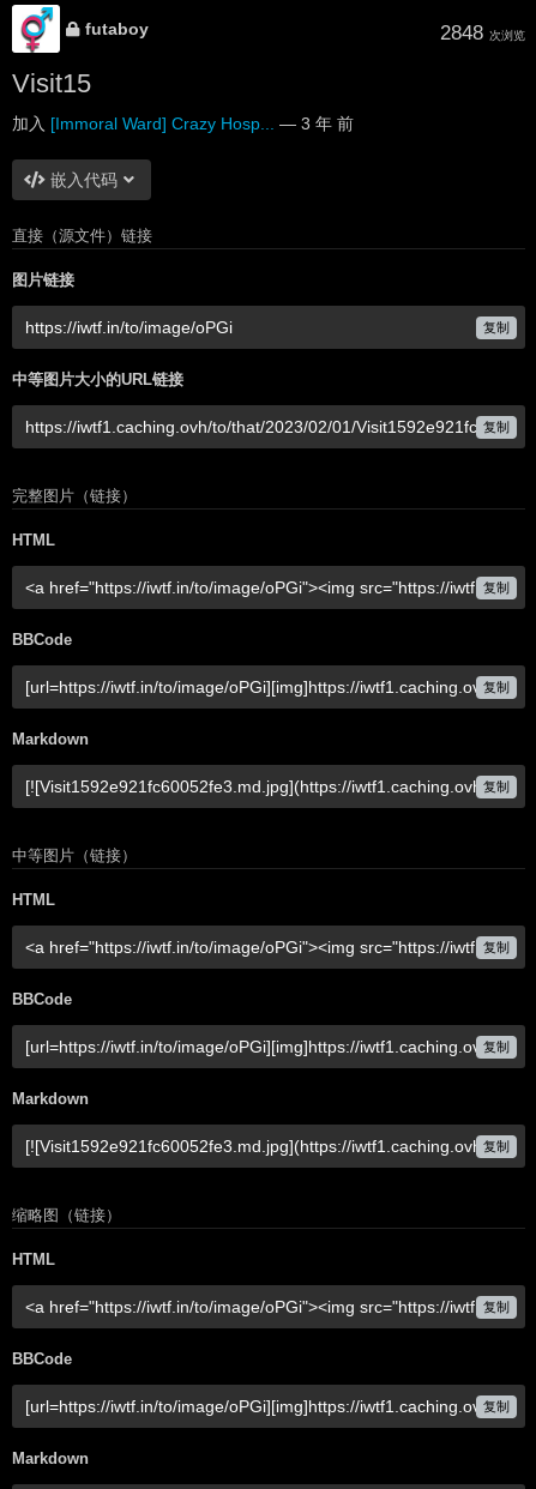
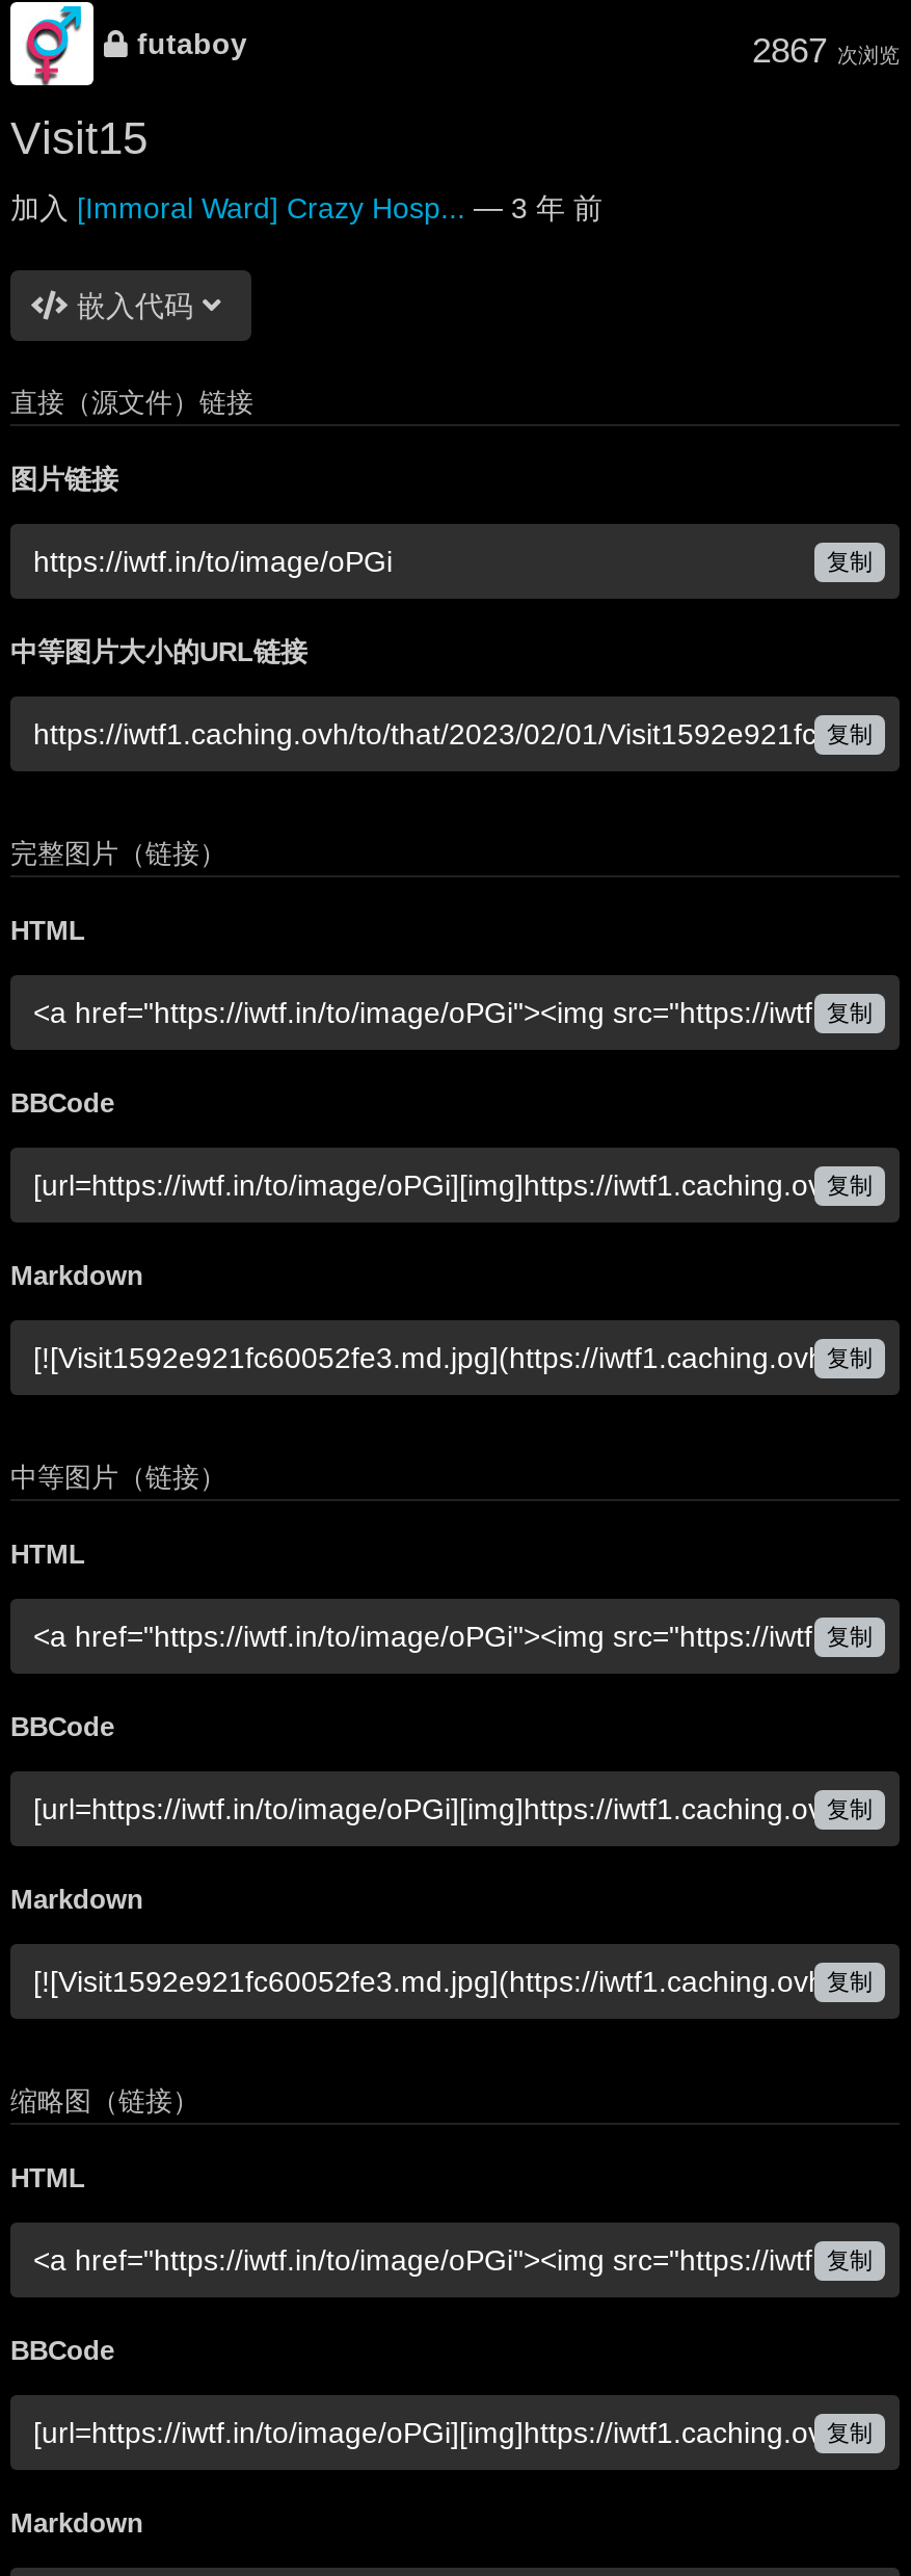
[440,22,525,44] 2848次浏览 -> [752,31,900,71] 2867次浏览

